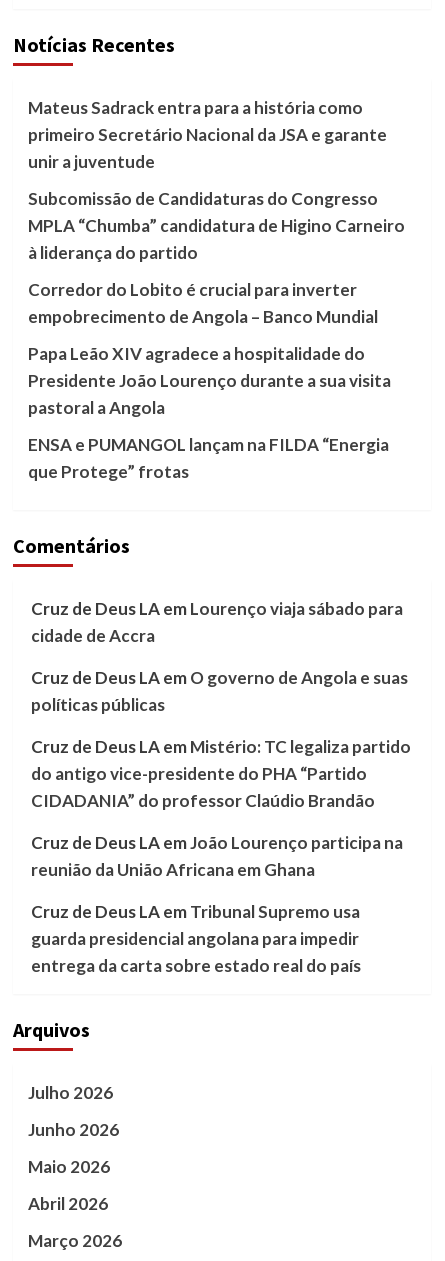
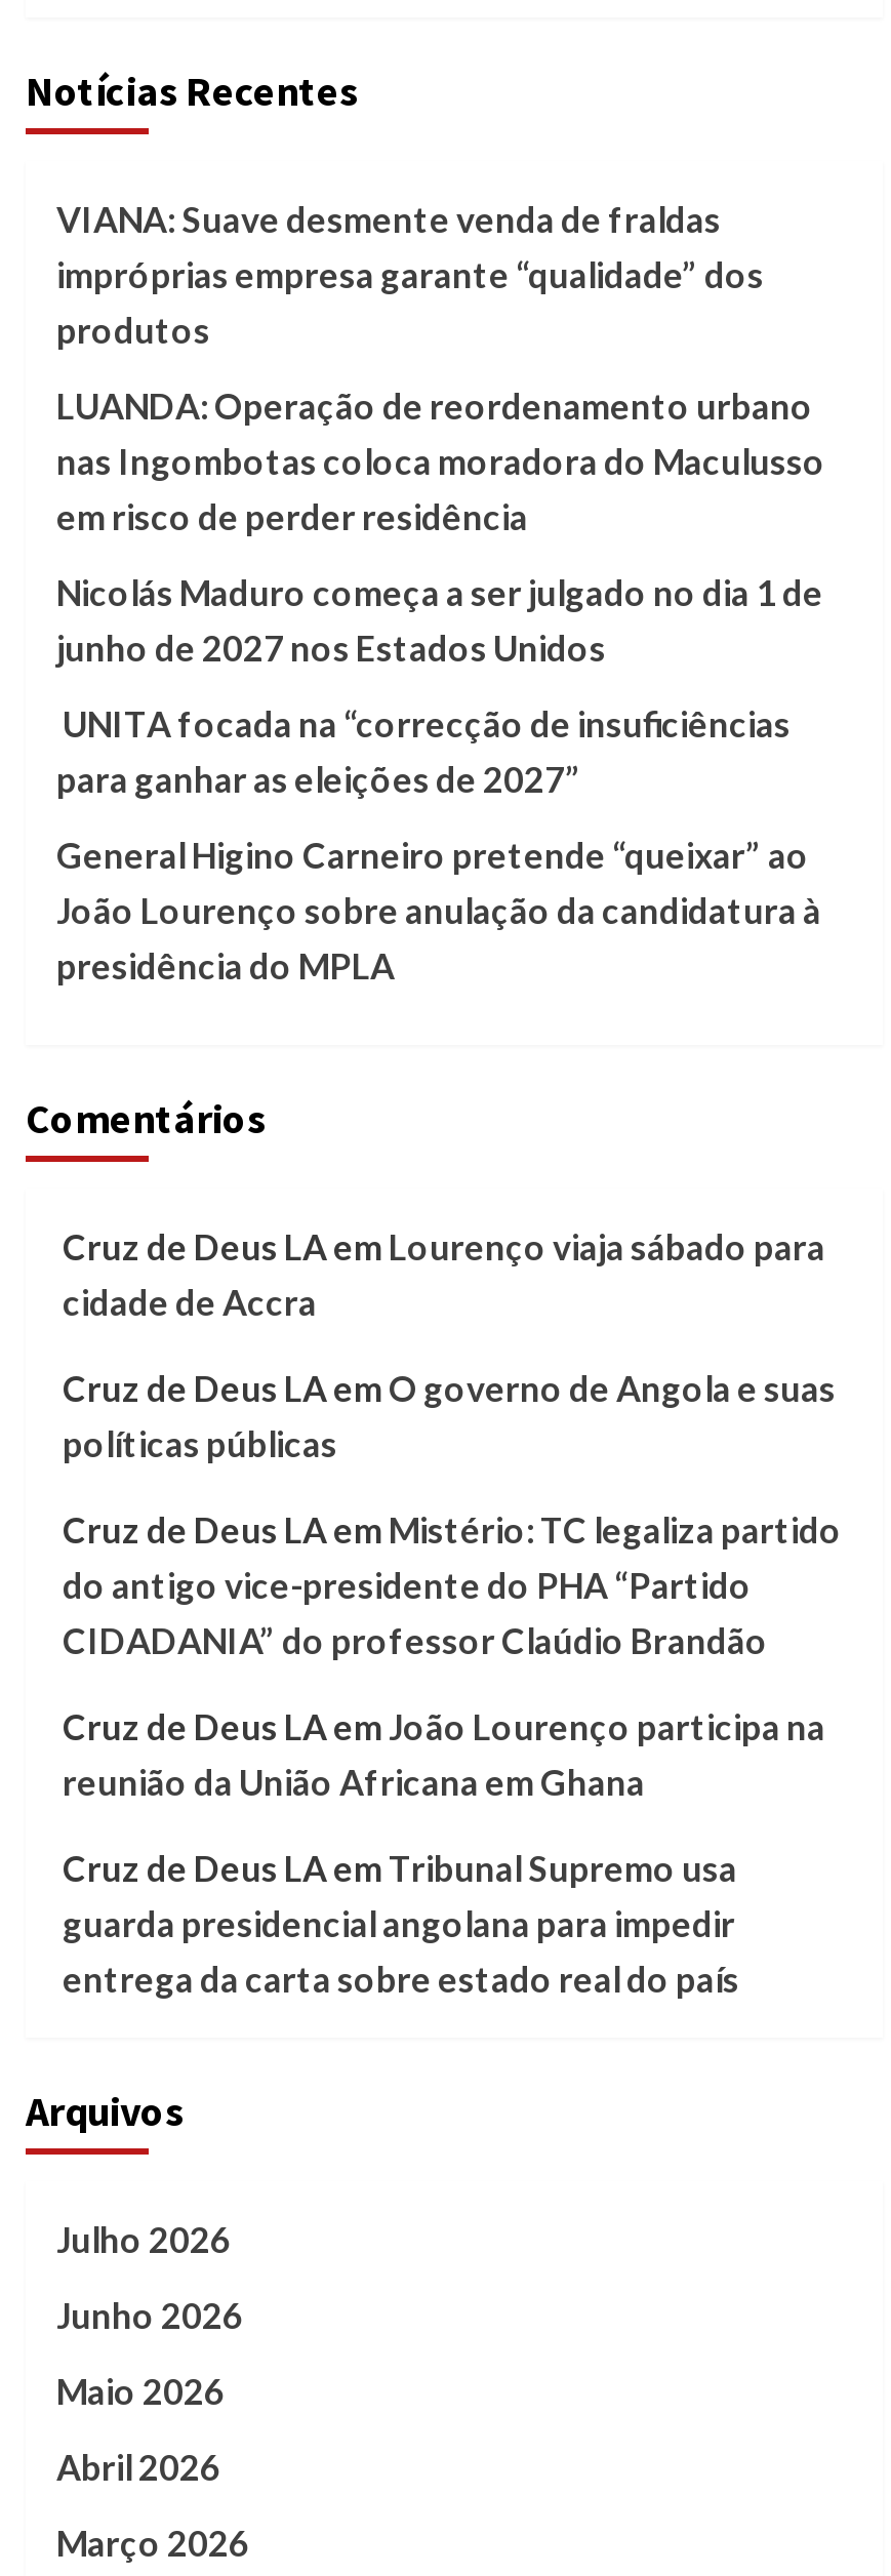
[28,97,387,172] Mateus Sadrack entra para a história como | primeiro Secretário Nacional da JSA e garante | unir a juventude -> [56,198,764,352] VIANA: Suave desmente venda de fraldas | impróprias empresa garante “qualidade” dos | produtos
[28,188,405,263] Subcomissão de Candidaturas do Congresso | MPLA “Chumba” candidatura de Higino Carneiro | à liderança do partido -> [56,384,825,538] LUANDA: Operação de reordenamento urbano | nas Ingombotas coloca moradora do Maculusso | em risco de perder residência
[28,279,378,327] Corredor do Lobito é crucial para inverter | empobrecimento de Angola – Banco Mundial -> [56,571,823,669] Nicolás Maduro começa a ser julgado no dia 1 de | junho de 2027 nos Estados Unidos
[28,343,391,418] Papa Leão XIV agradece a hospitalidade do | Presidente João Lourenço durante a sua visita | pastoral a Angola -> [56,702,791,801] UNITA focada na “correcção de insuficiências | para ganhar as eleições de 2027”
[28,434,389,482] ENSA e PUMANGOL lançam na FILDA “Energia | que Protege” frotas -> [56,834,821,987] General Higino Carneiro pretende “queixar” ao | João Lourenço sobre anulação da candidatura à | presidência do MPLA

